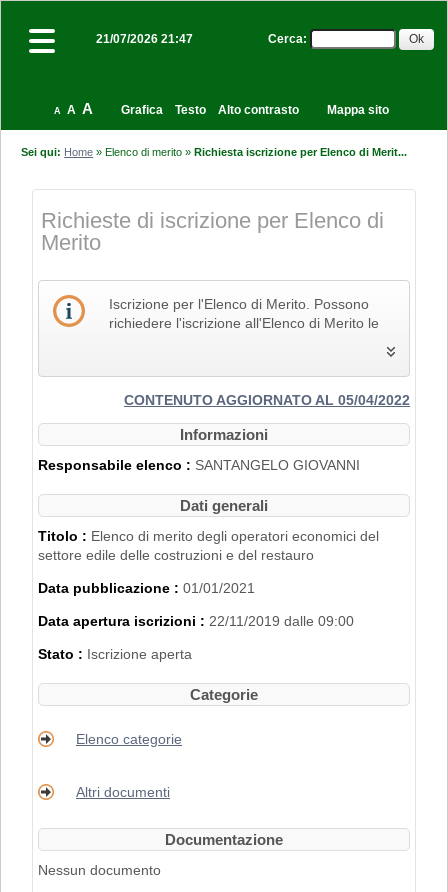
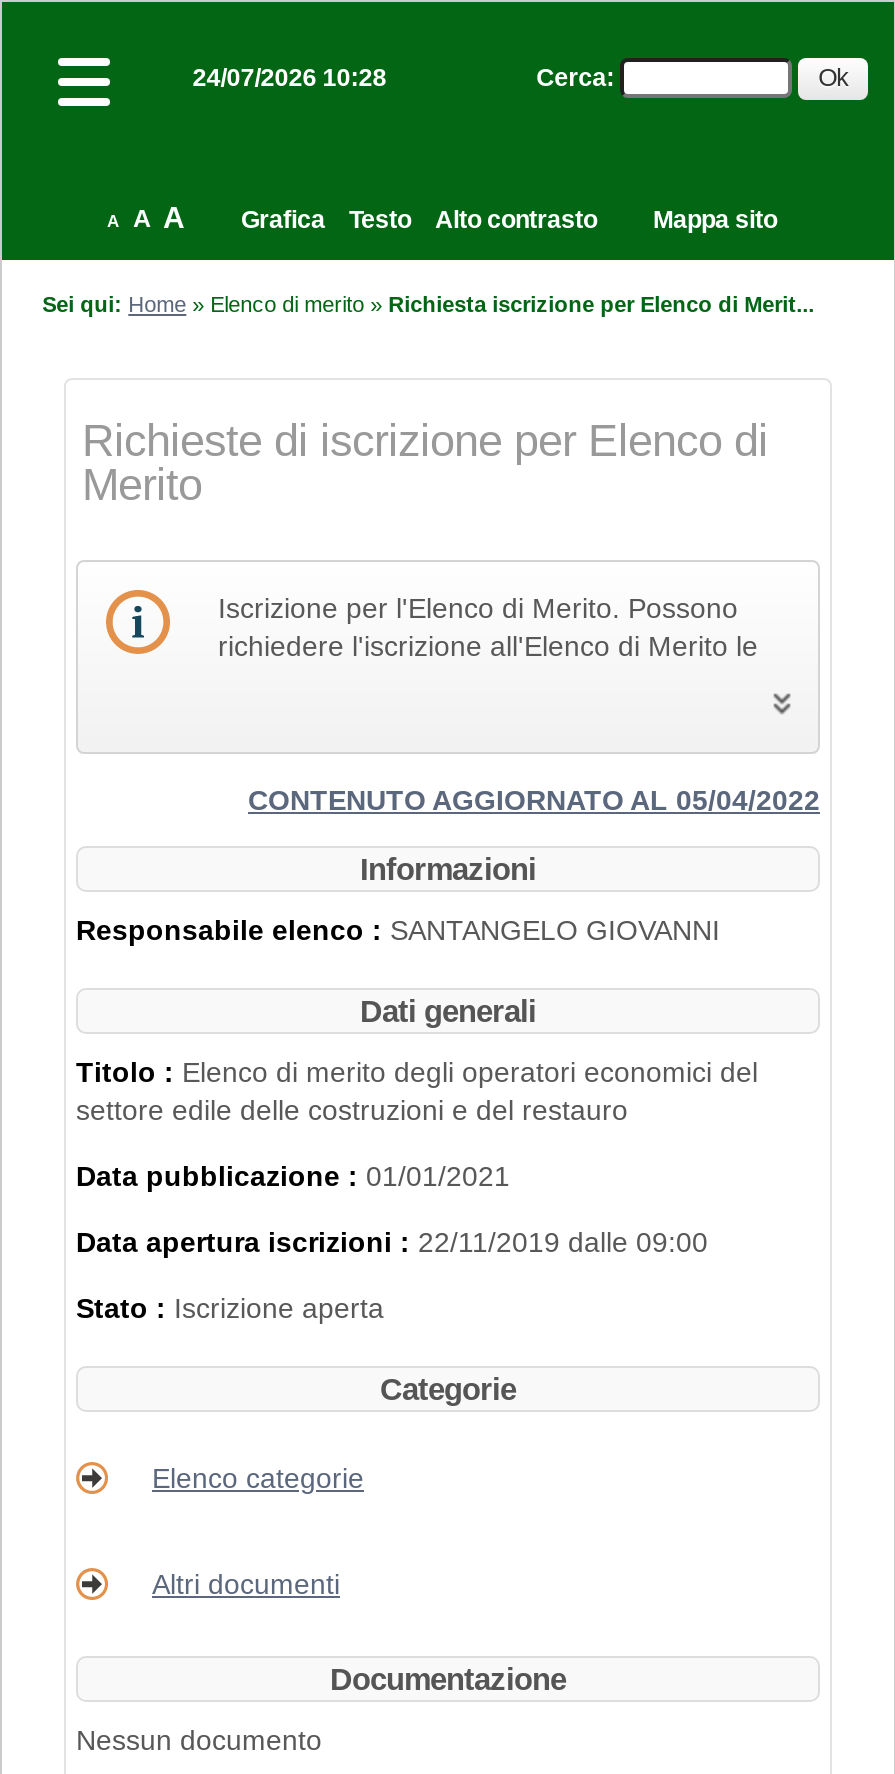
[96,32,193,46] 21/07/2026 21:47 -> [193,64,387,92] 24/07/2026 10:28

